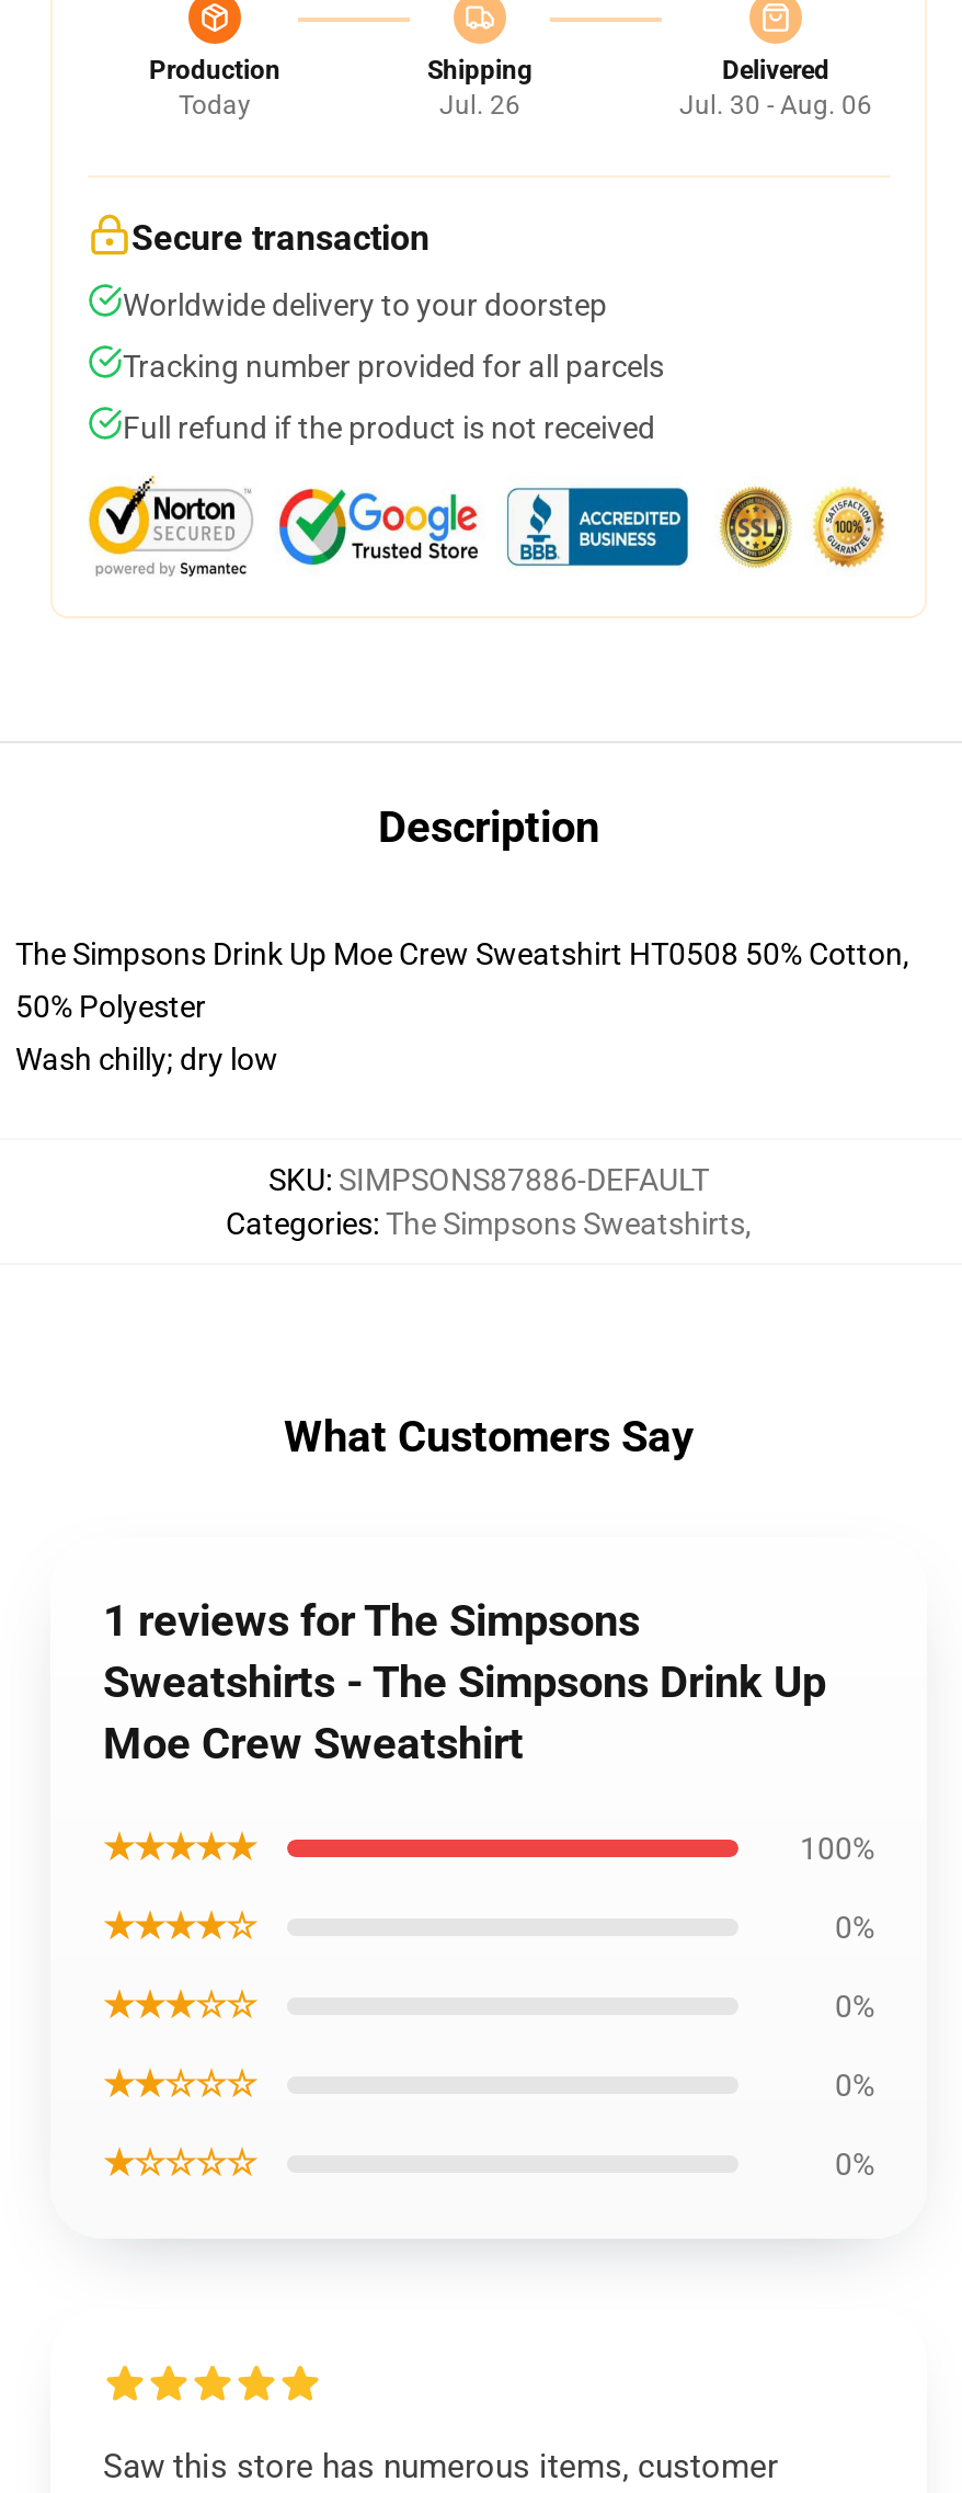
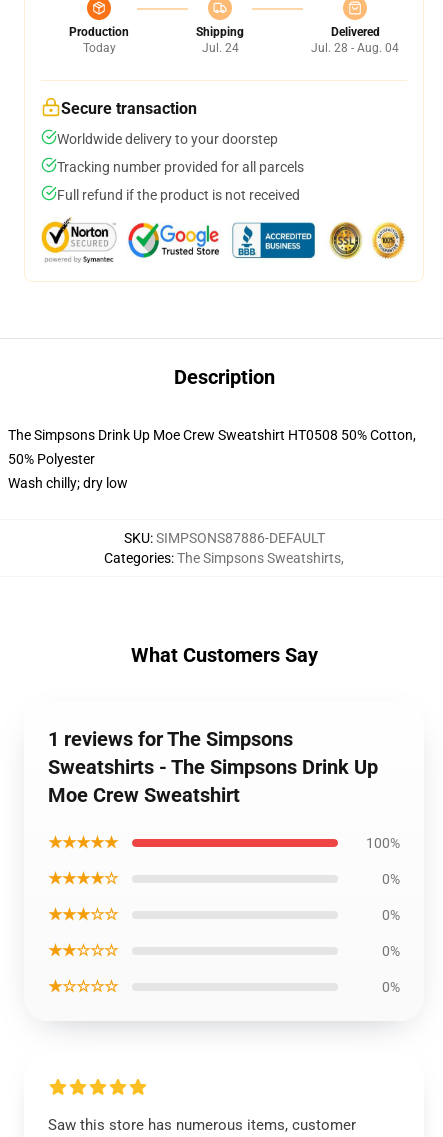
[439,90,520,121] Jul. 26 -> [201,41,238,55] Jul. 24
[679,90,872,121] Jul. 30 - Aug. 06 -> [311,41,399,55] Jul. 28 - Aug. 04

